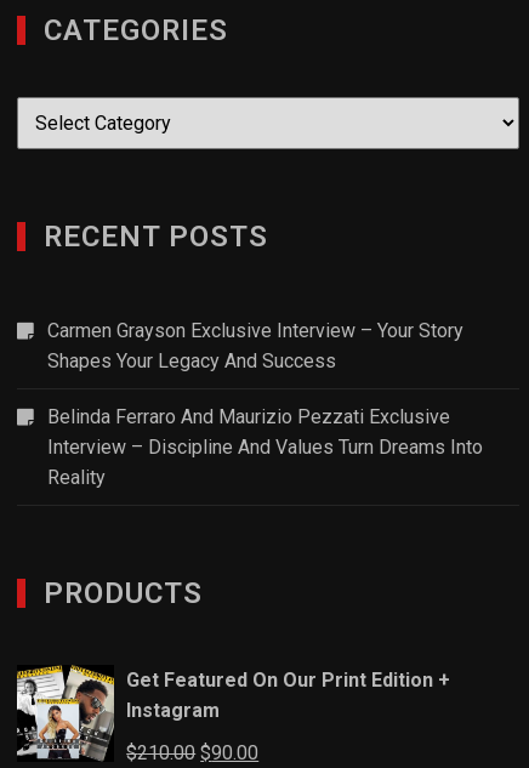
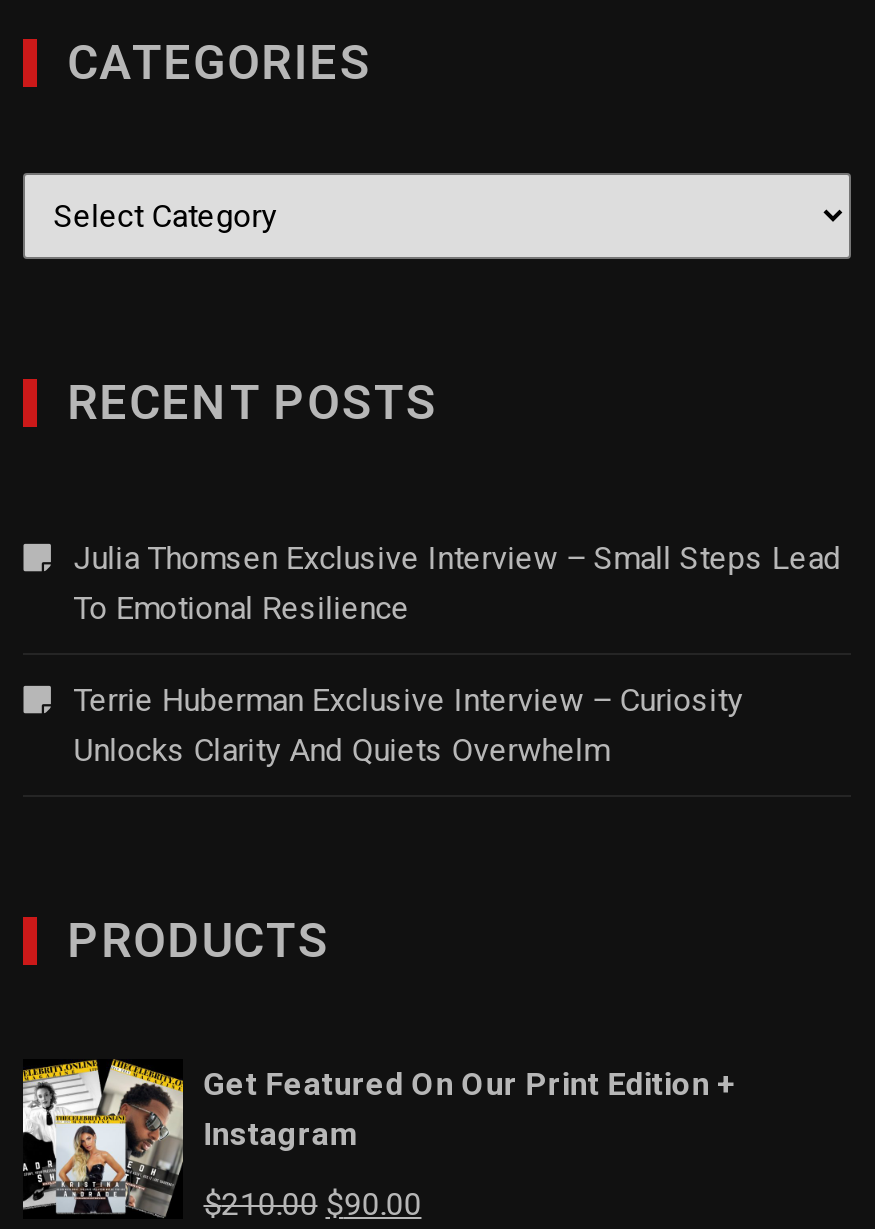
[48,319,464,372] Carmen Grayson Exclusive Interview – Your Story | Shapes Your Legacy And Success -> [73,539,841,627] Julia Thomsen Exclusive Interview – Small Steps Lead | To Emotional Resilience
[48,405,483,489] Belinda Ferraro And Maurizio Pezzati Exclusive | Interview – Discipline And Values Turn Dreams Into | Reality -> [73,681,743,769] Terrie Huberman Exclusive Interview – Curiosity | Unlocks Clarity And Quiets Overwhelm

